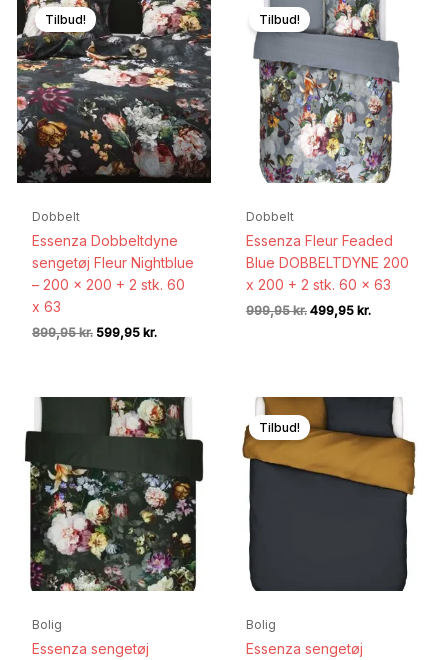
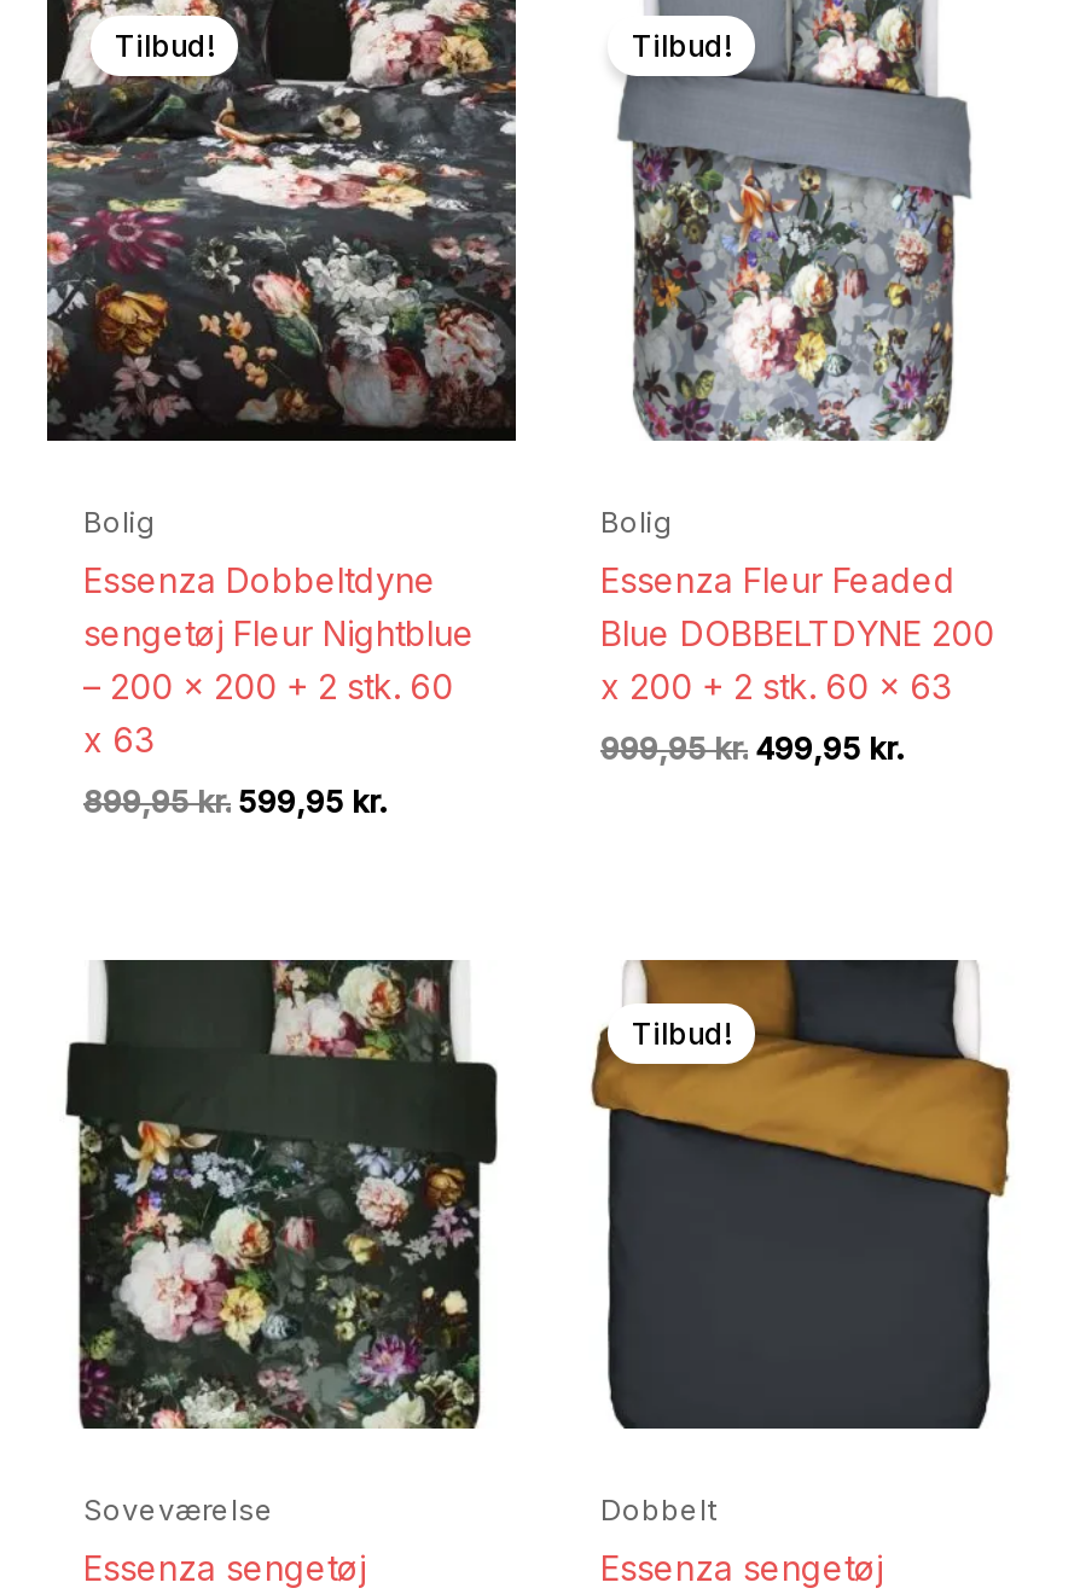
[32,209,80,224] Dobbelt -> [83,504,156,541] Bolig
[246,209,294,224] Dobbelt -> [600,504,673,541] Bolig
[32,617,62,632] Bolig -> [83,1491,274,1527] Soveværelse
[246,617,276,632] Bolig -> [600,1491,716,1527] Dobbelt

